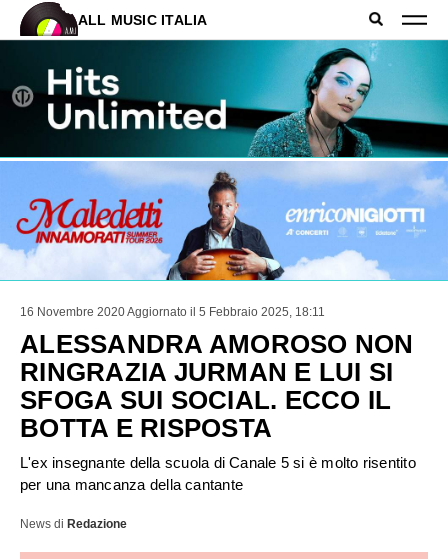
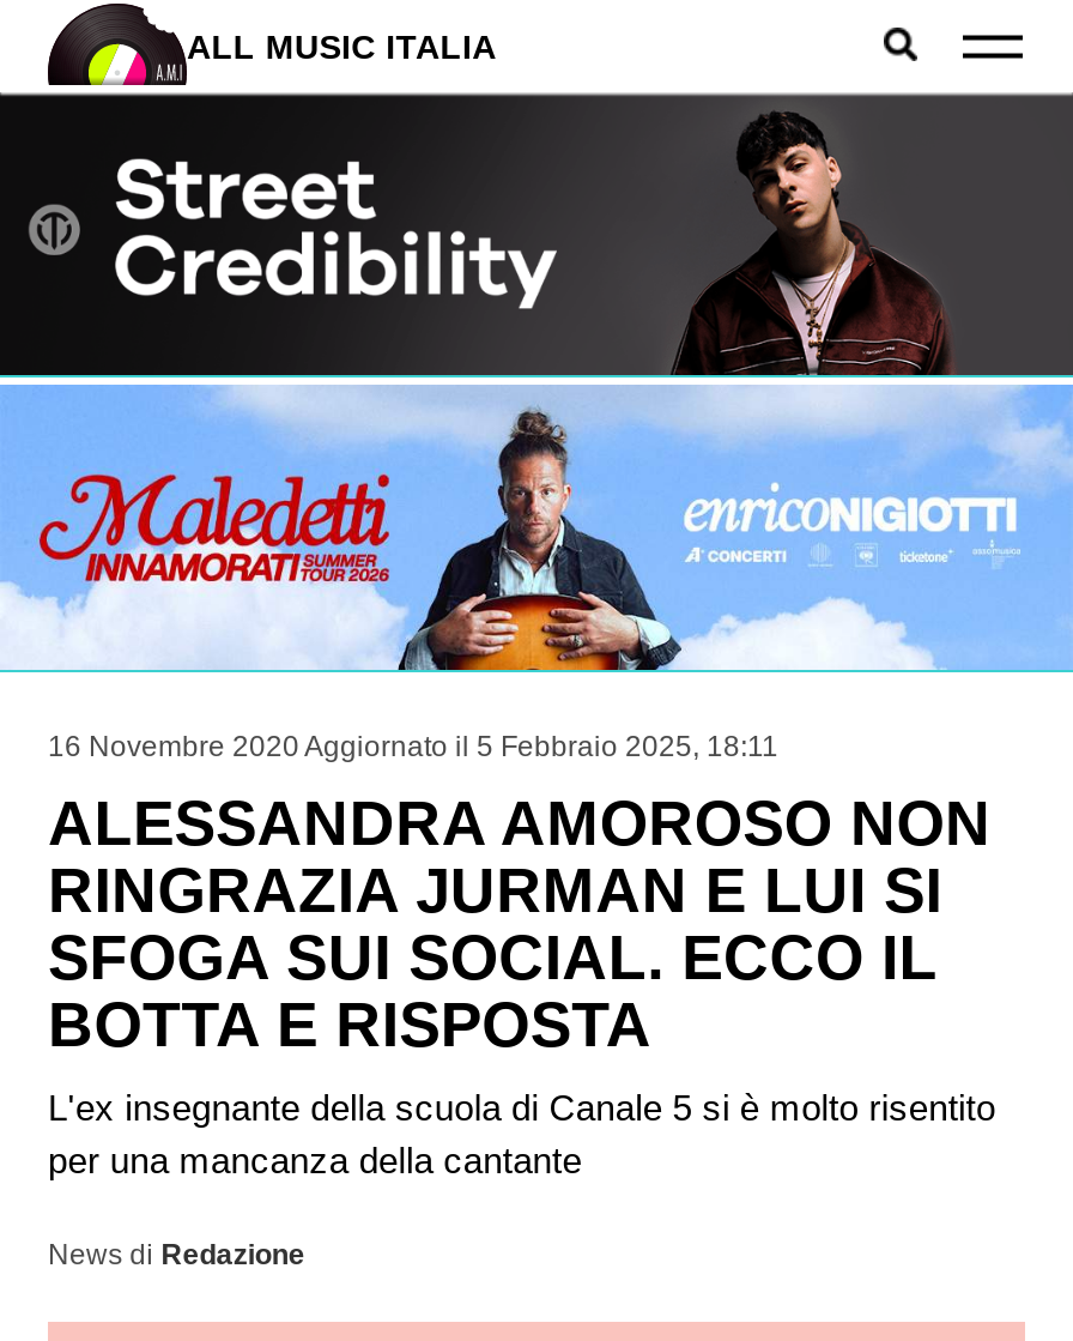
[47,39,445,158] [image] -> [113,92,1066,377] [image]

